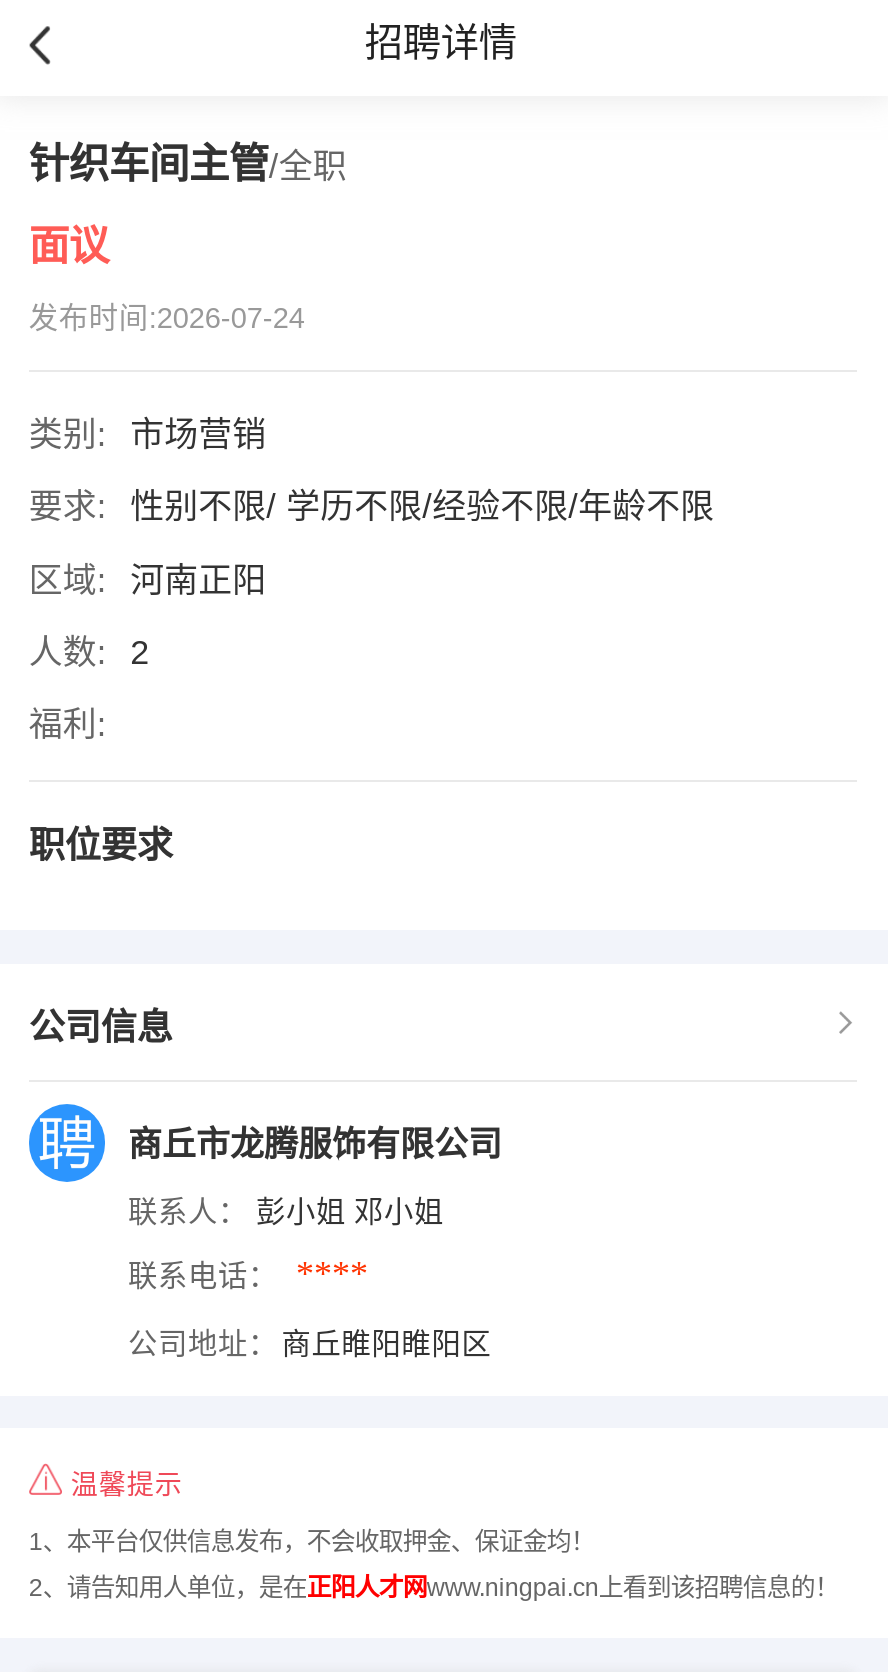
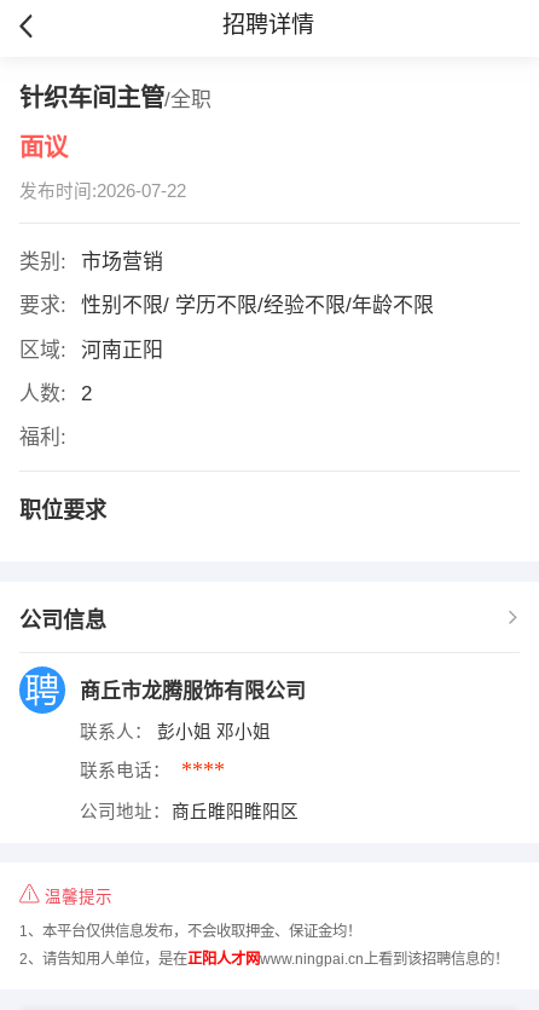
[29,302,305,334] 发布时间:2026-07-24 -> [19,182,186,201] 发布时间:2026-07-22

